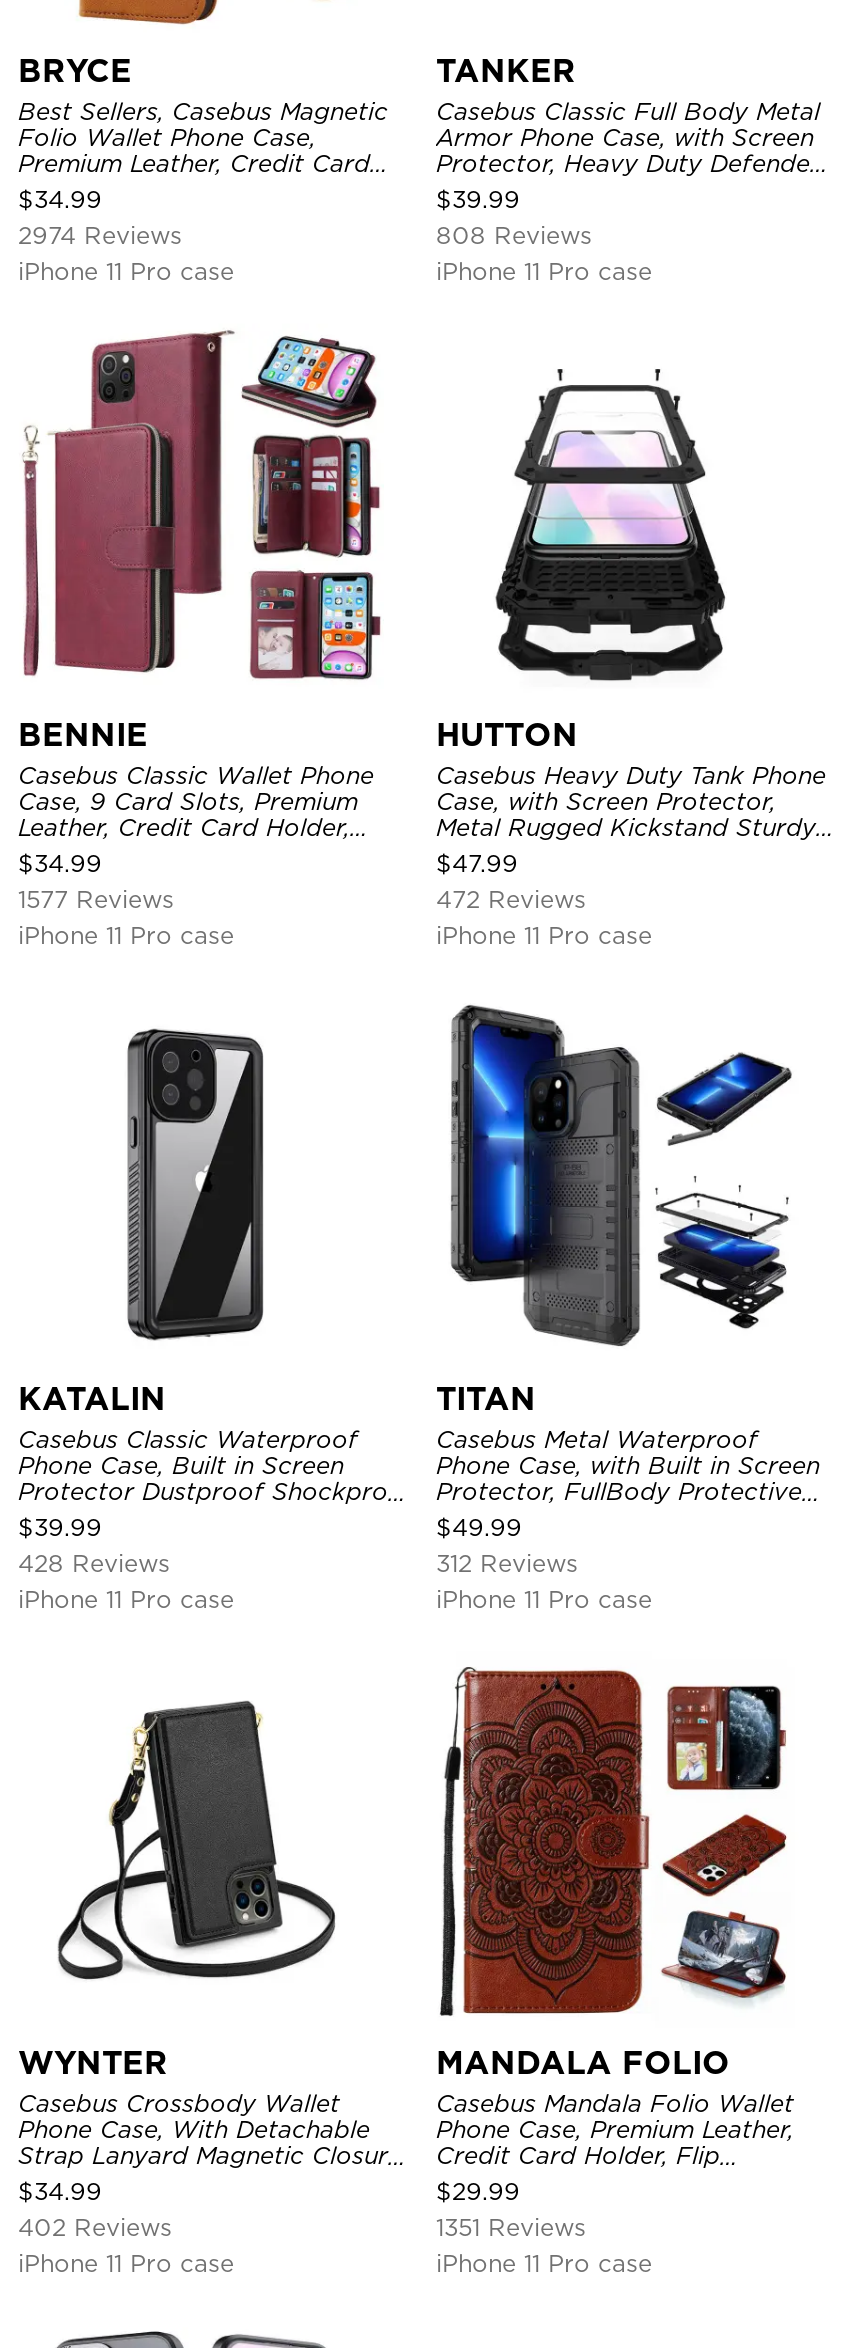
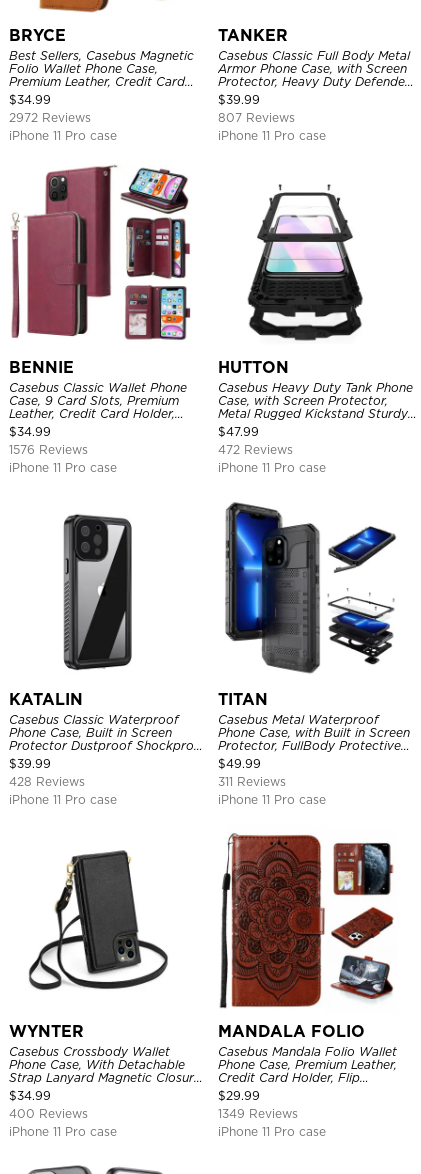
[18,220,182,250] 2974 Reviews -> [9,110,91,125] 2972 Reviews
[436,220,592,250] 808 Reviews -> [218,110,295,125] 807 Reviews
[18,884,174,914] 1577 Reviews -> [9,442,88,457] 1576 Reviews
[436,1549,578,1579] 312 Reviews -> [218,774,286,789] 311 Reviews
[18,2213,172,2243] 402 Reviews -> [9,1106,88,1121] 400 Reviews
[436,2213,586,2243] 1351 Reviews -> [218,1106,298,1121] 1349 Reviews

